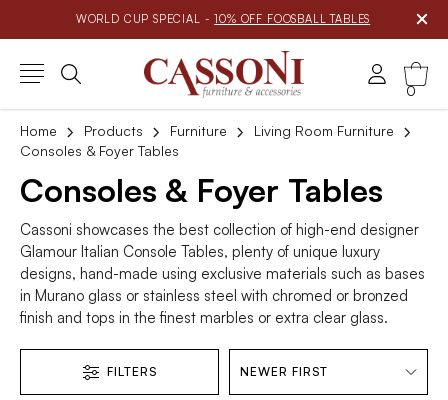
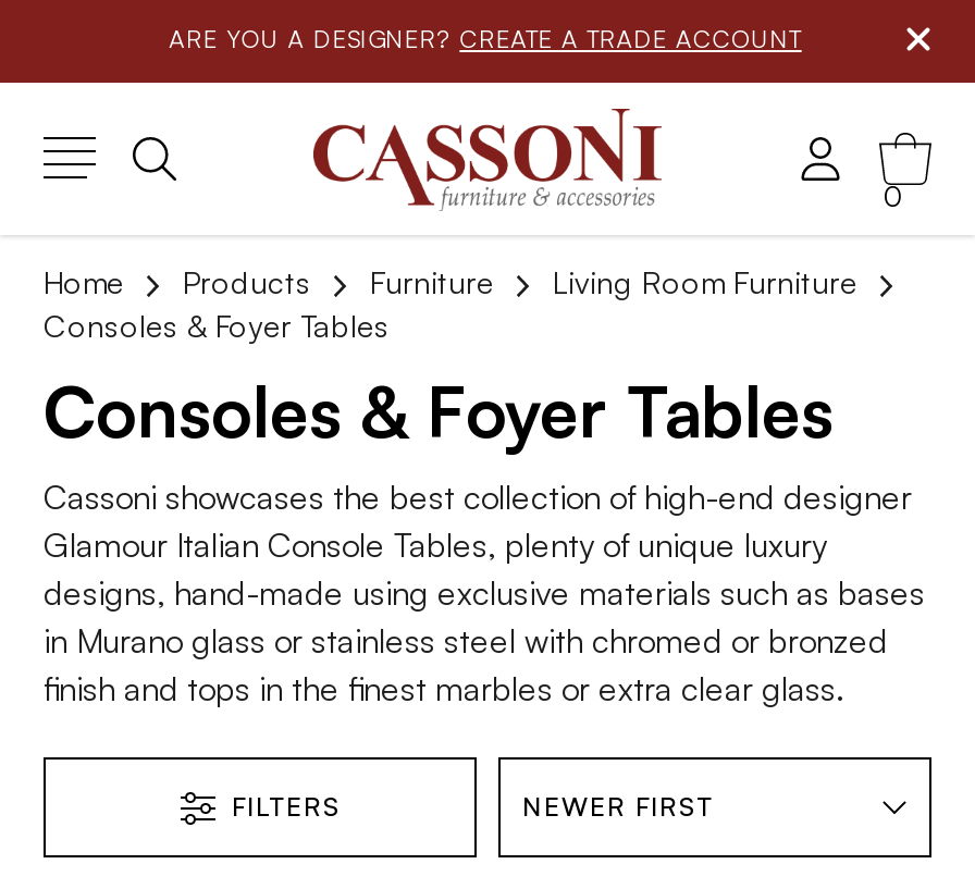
[76,12,370,26] WORLD CUP SPECIAL - 10% OFF FOOSBALL TABLES -> [169,24,802,54] ARE YOU A DESIGNER? CREATE A TRADE ACCOUNT

